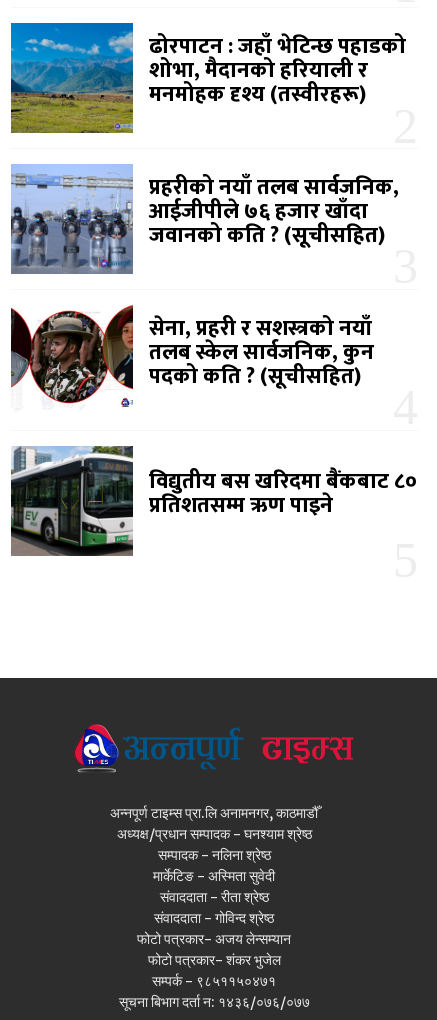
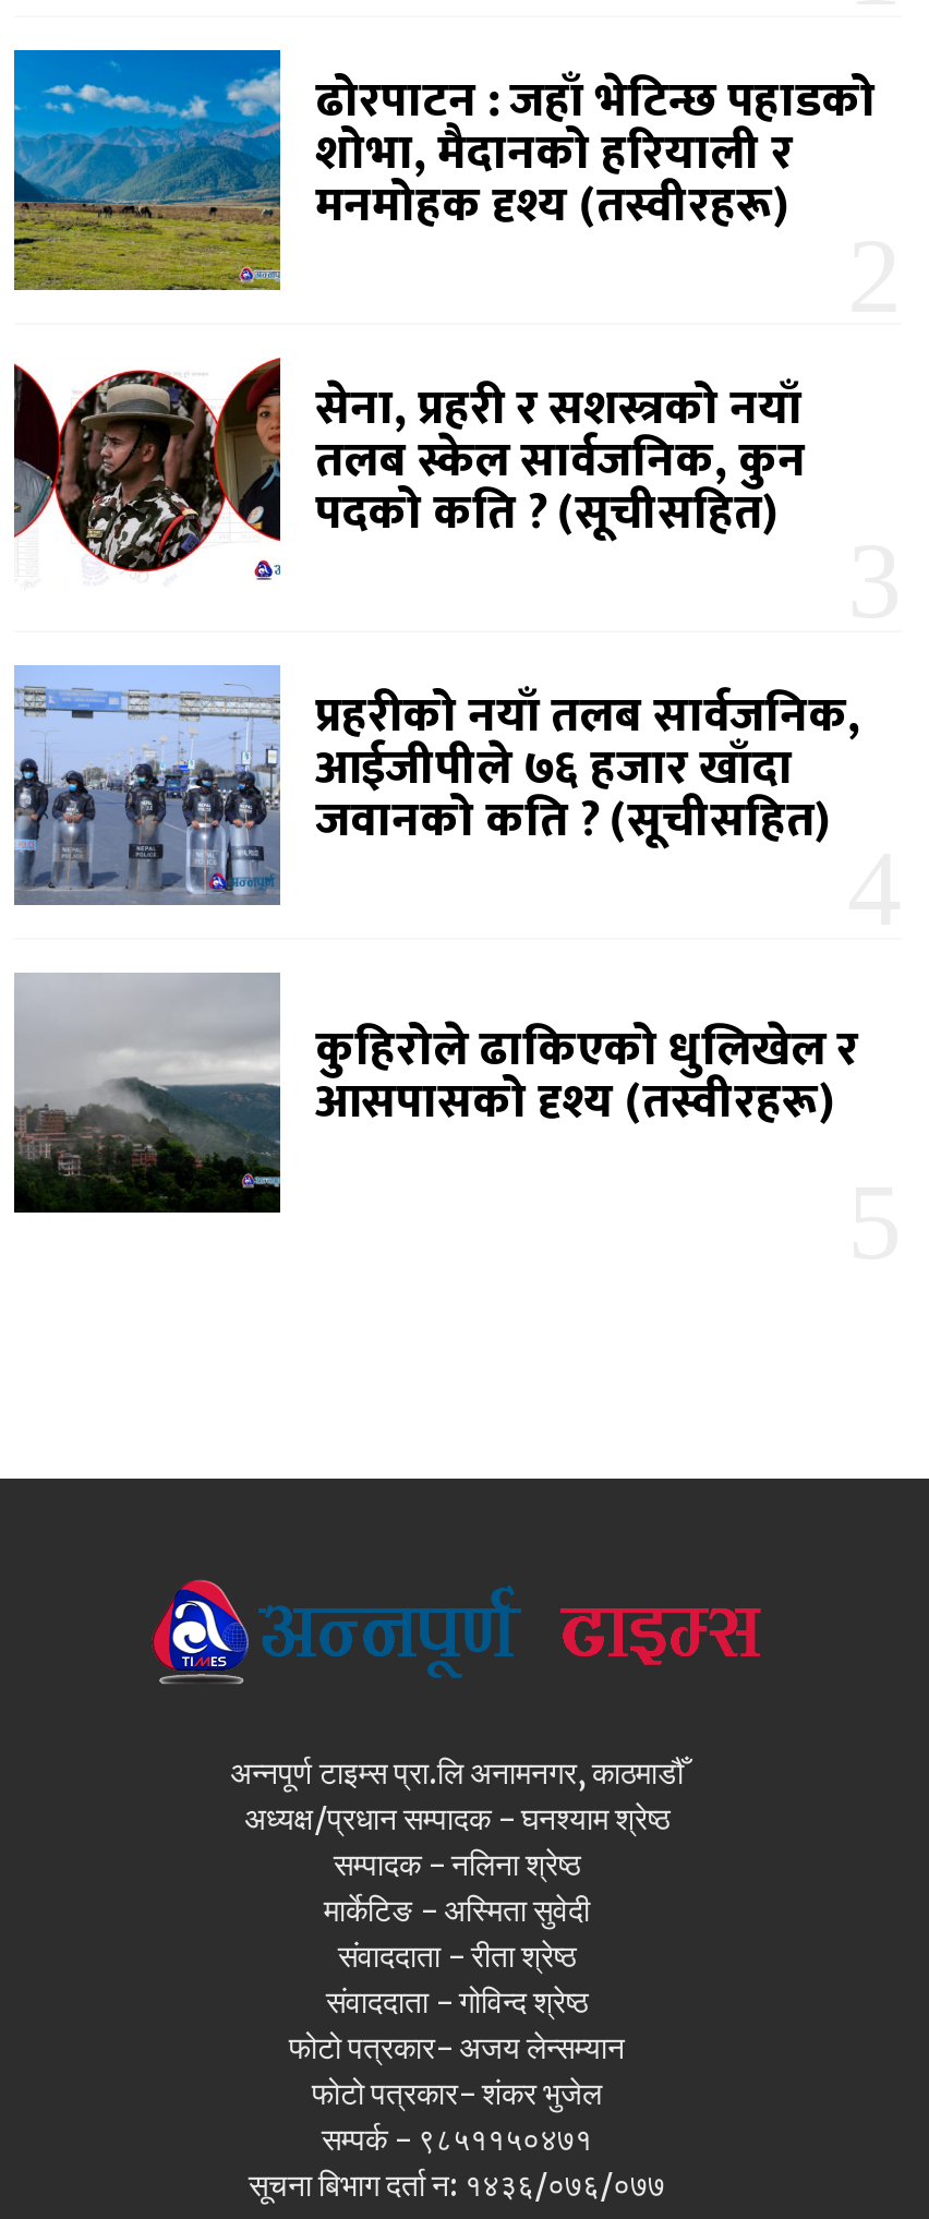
moved [9,168,399,275] -> [10,674,861,907]: [image] | प्रहरीको नयाँ तलब सार्वजनिक, | आईजीपीले ७६ हजार खाँदा | जवानको कति ? (सूचीसहित)
moved [11,305,374,415] -> [12,355,806,598]: [image] | सेना, प्रहरी र सशस्त्रको नयाँ | तलब स्केल सार्वजनिक, कुन | पदको कति ? (सूचीसहित)
[11,446,417,557] [image] | विद्युतीय बस खरिदमा बैंकबाट ८० | प्रतिशतसम्म ऋण पाइने -> [14,975,858,1215] [image] | कुहिरोले ढाकिएको धुलिखेल र | आसपासको दृश्य (तस्वीरहरू)

